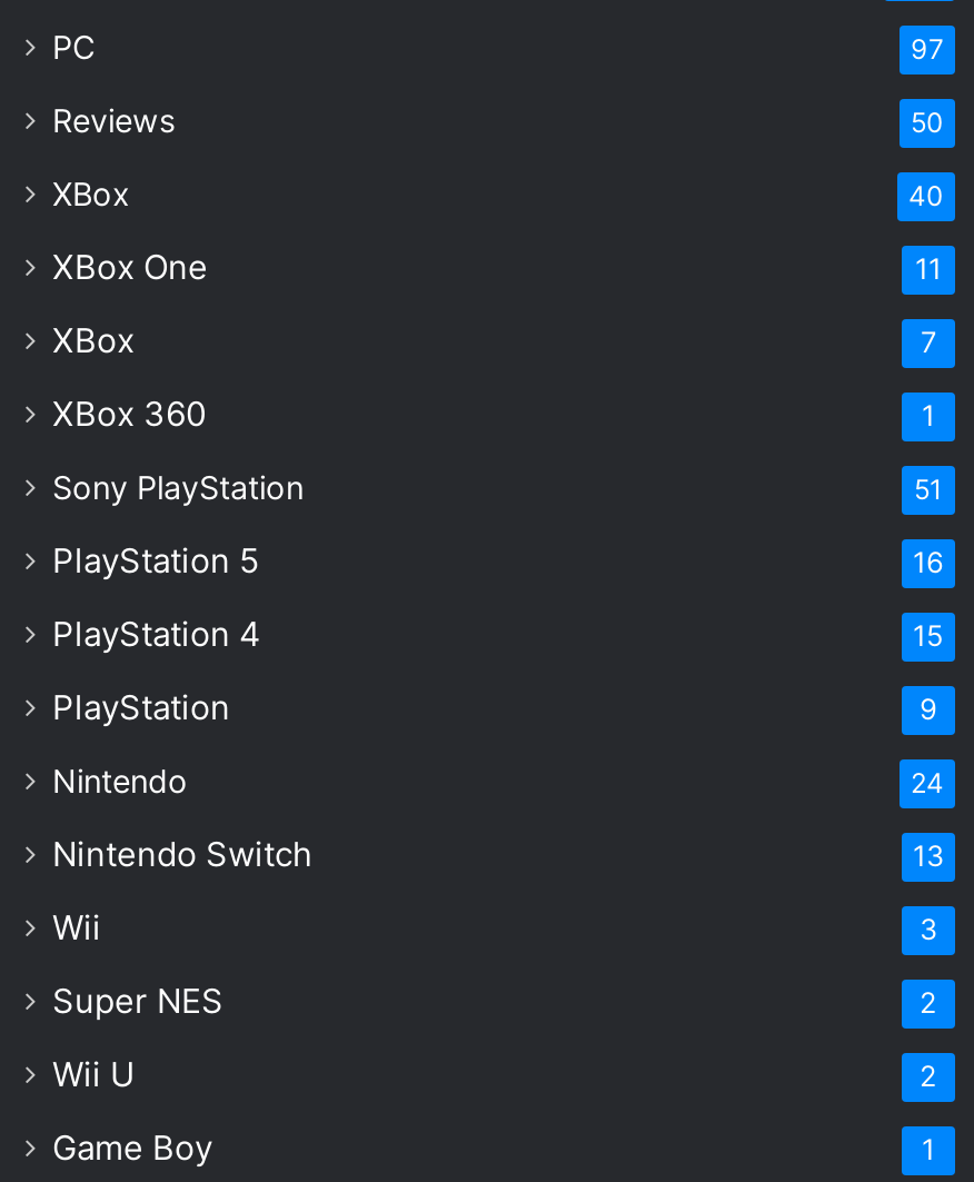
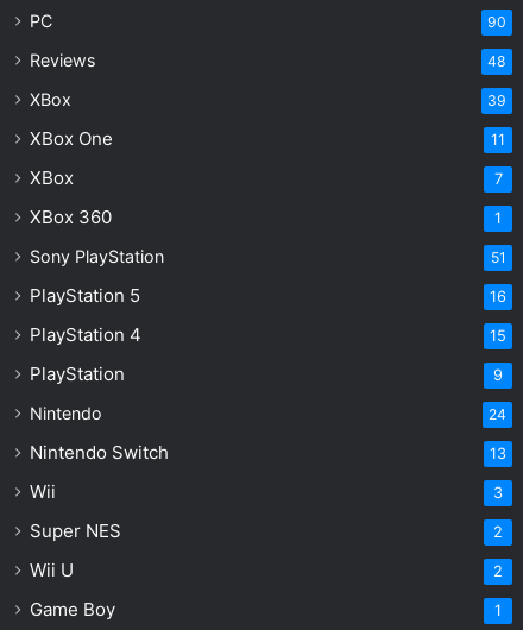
[911,32,944,65] 97 -> [487,13,506,31] 90
[911,105,944,138] 50 -> [487,53,506,70] 48
[908,178,944,212] 40 -> [487,92,506,110] 39

